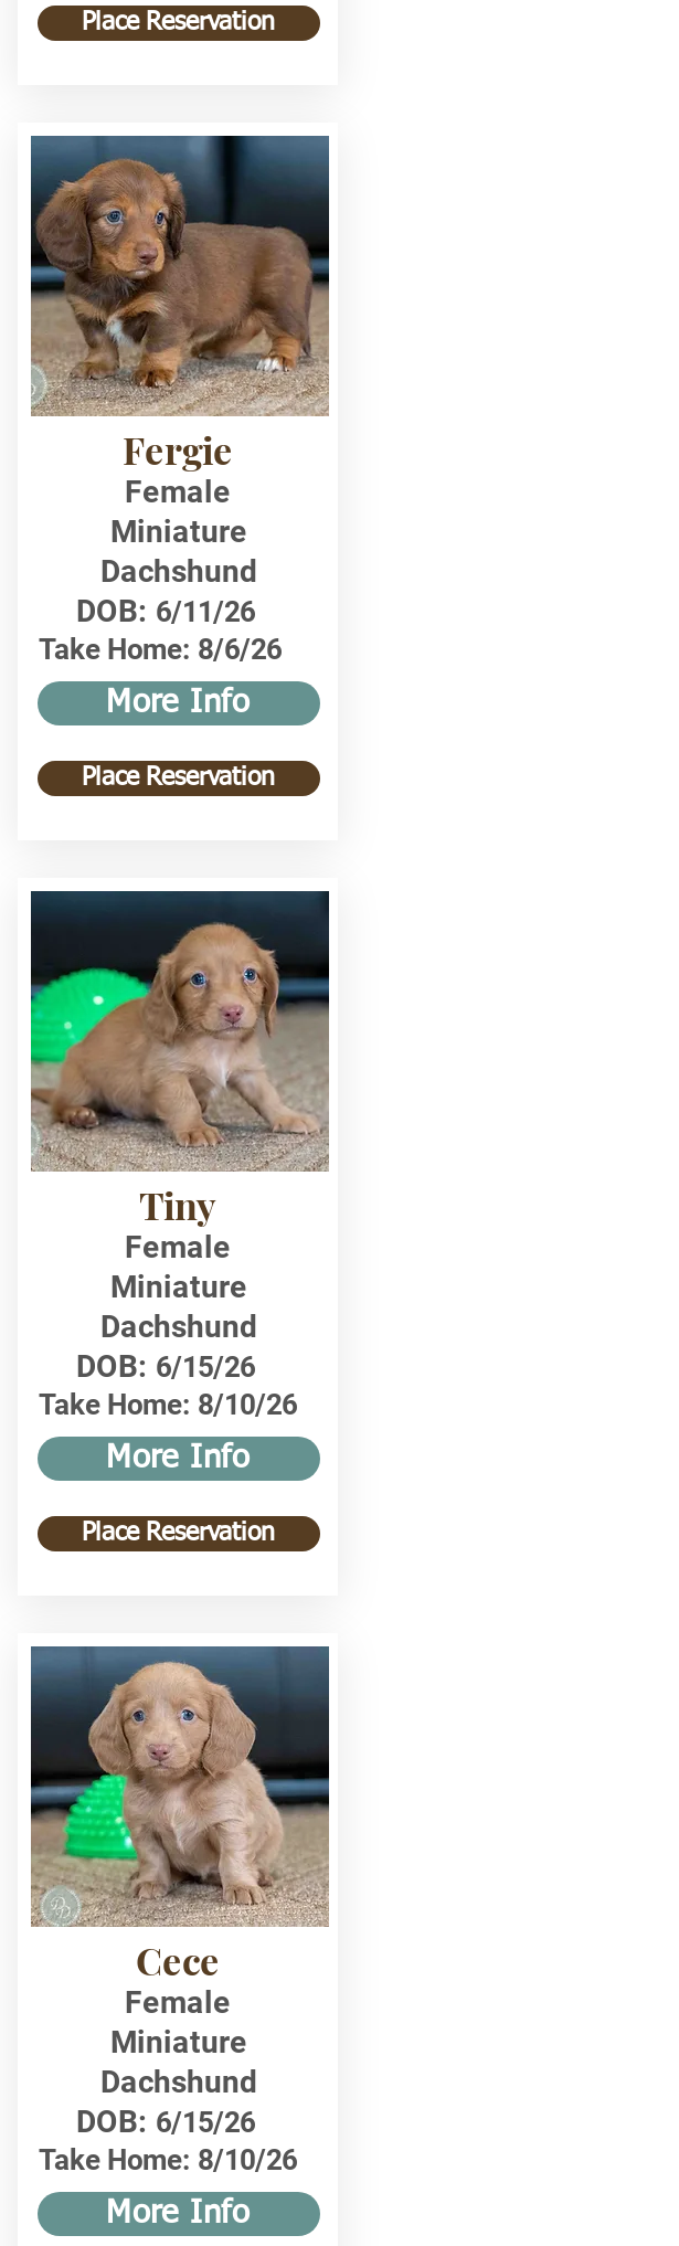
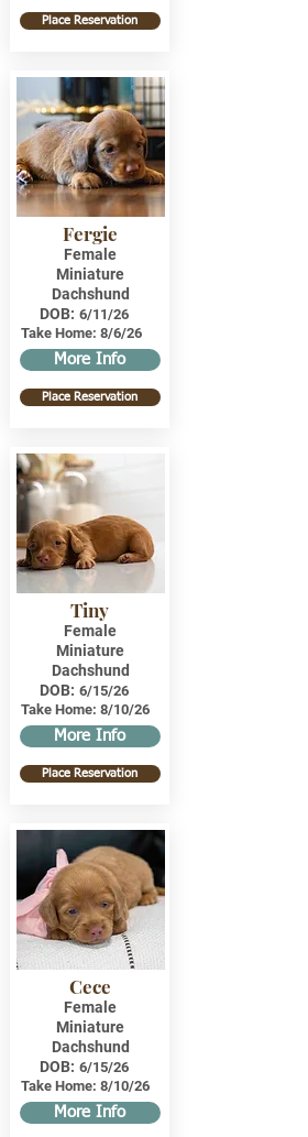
[29,134,331,416] [image] -> [16,76,166,217] [image]
[29,889,331,1172] [image] -> [15,452,165,592] [image]
[29,1644,331,1927] [image] -> [16,829,166,969] [image]

